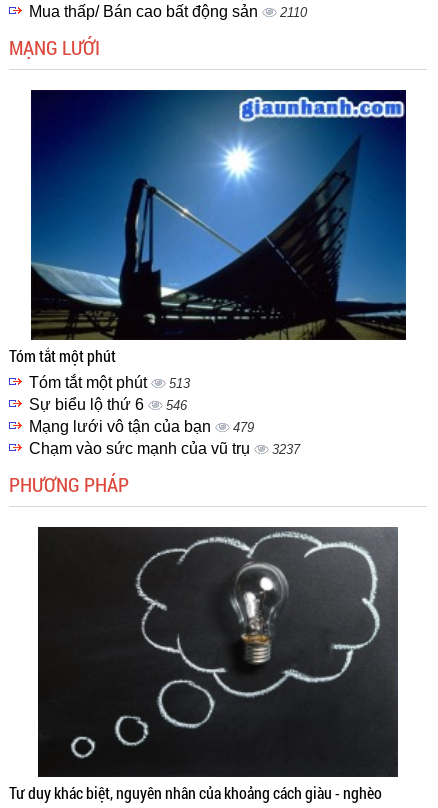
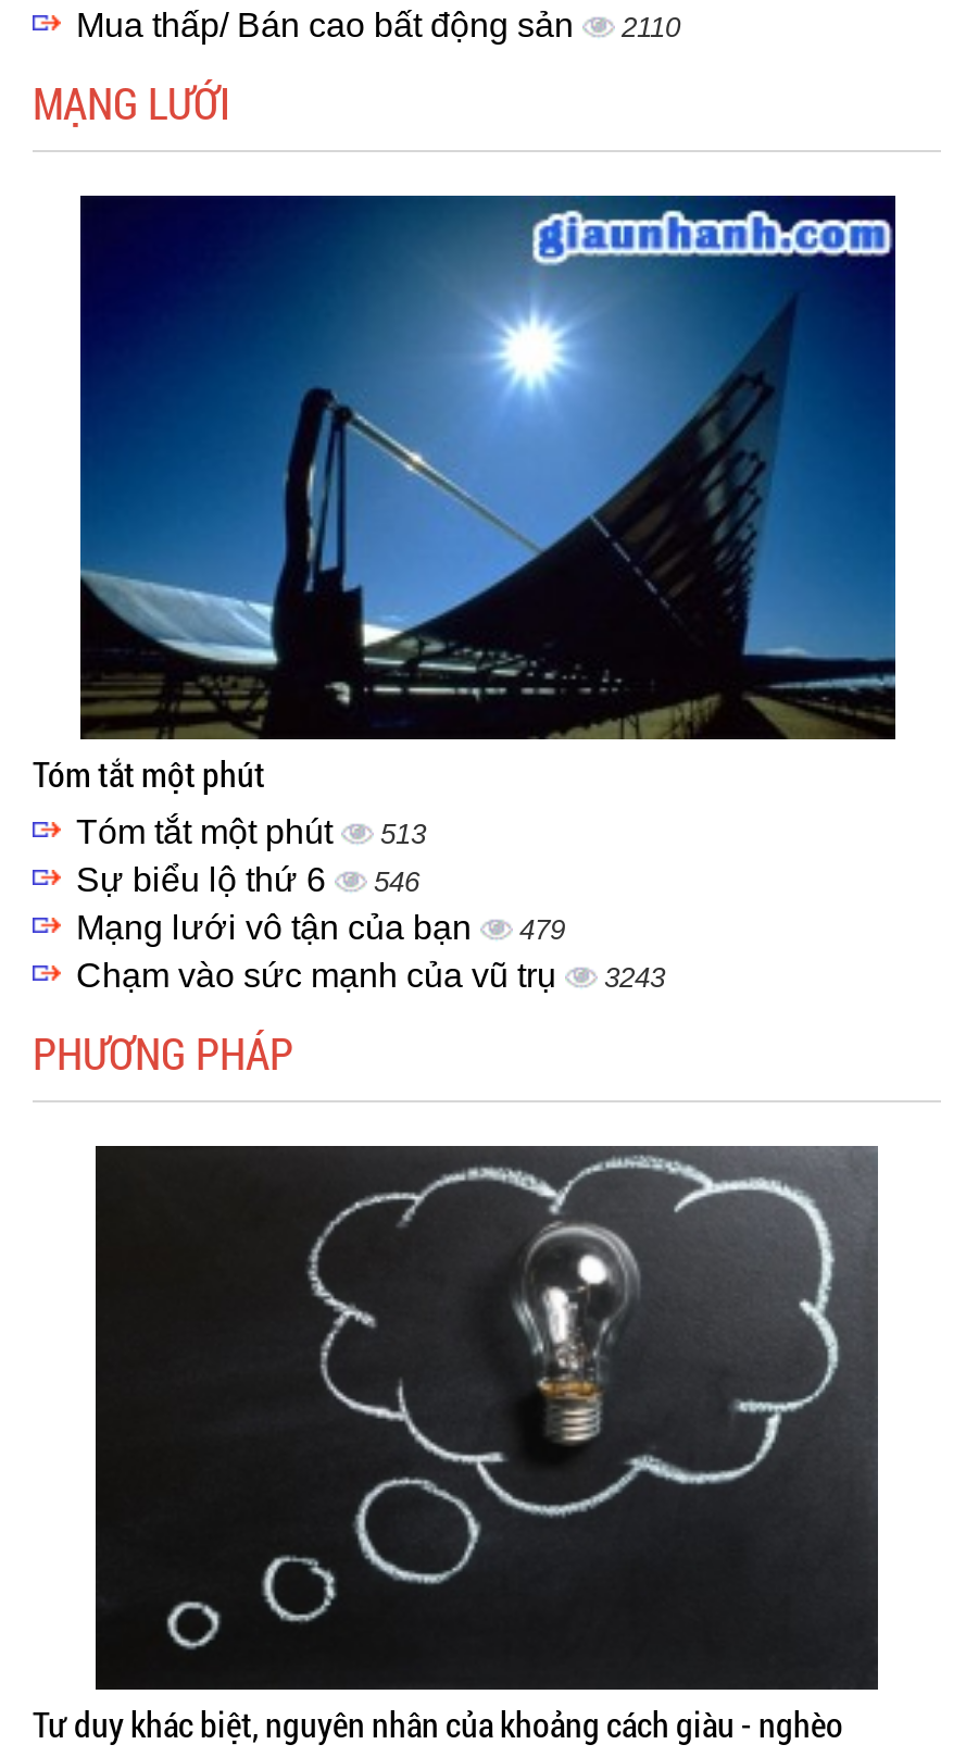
[29,440,300,457] Chạm vào sức mạnh của vũ trụ 3237 -> [76,957,665,994] Chạm vào sức mạnh của vũ trụ 3243

